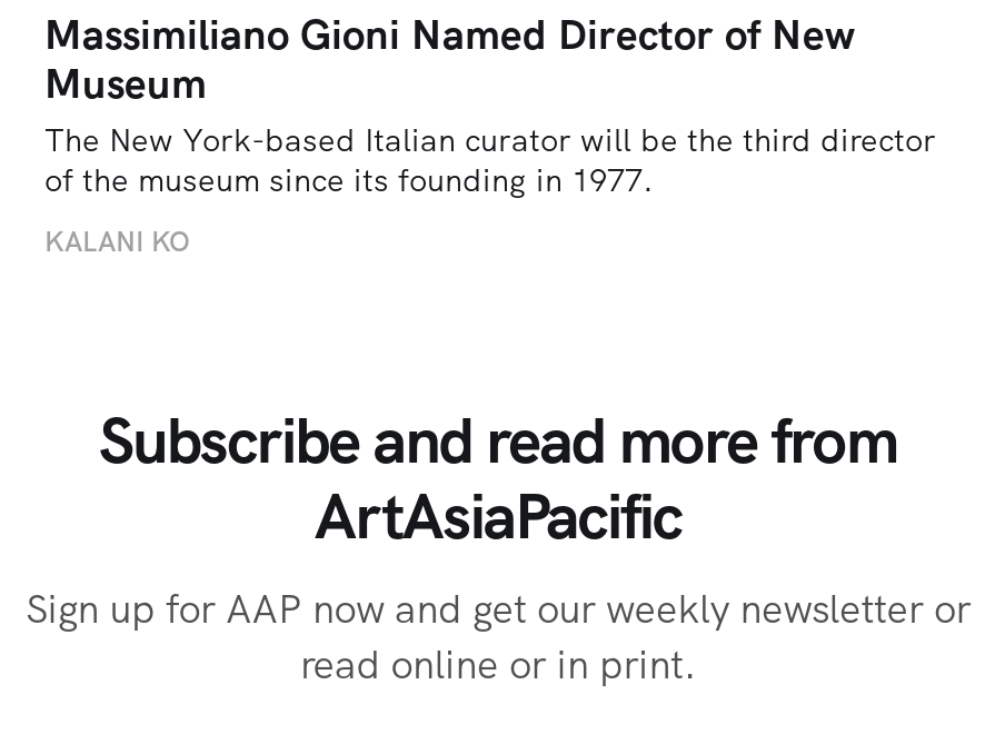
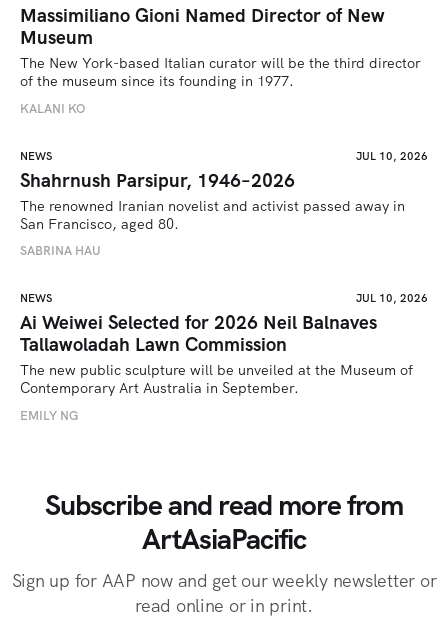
none -> [20,148,428,423] NEWS | JUL 10, 2026 | Shahrnush Parsipur, 1946–2026 | The renowned Iranian novelist and activist passed away in | San Francisco, aged 80. | SABRINA HAU | NEWS | JUL 10, 2026 | Ai Weiwei Selected for 2026 Neil Balnaves | Tallawoladah Lawn Commission | The new public sculpture will be unveiled at the Museum of | Contemporary Art Australia in September. | EMILY NG

